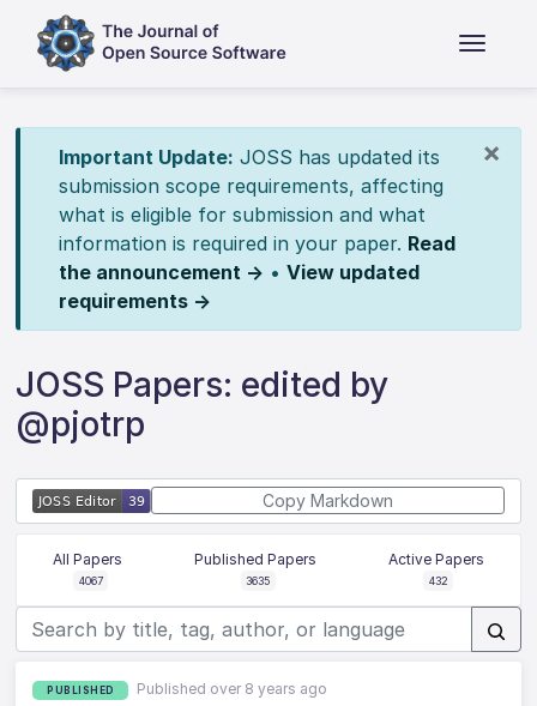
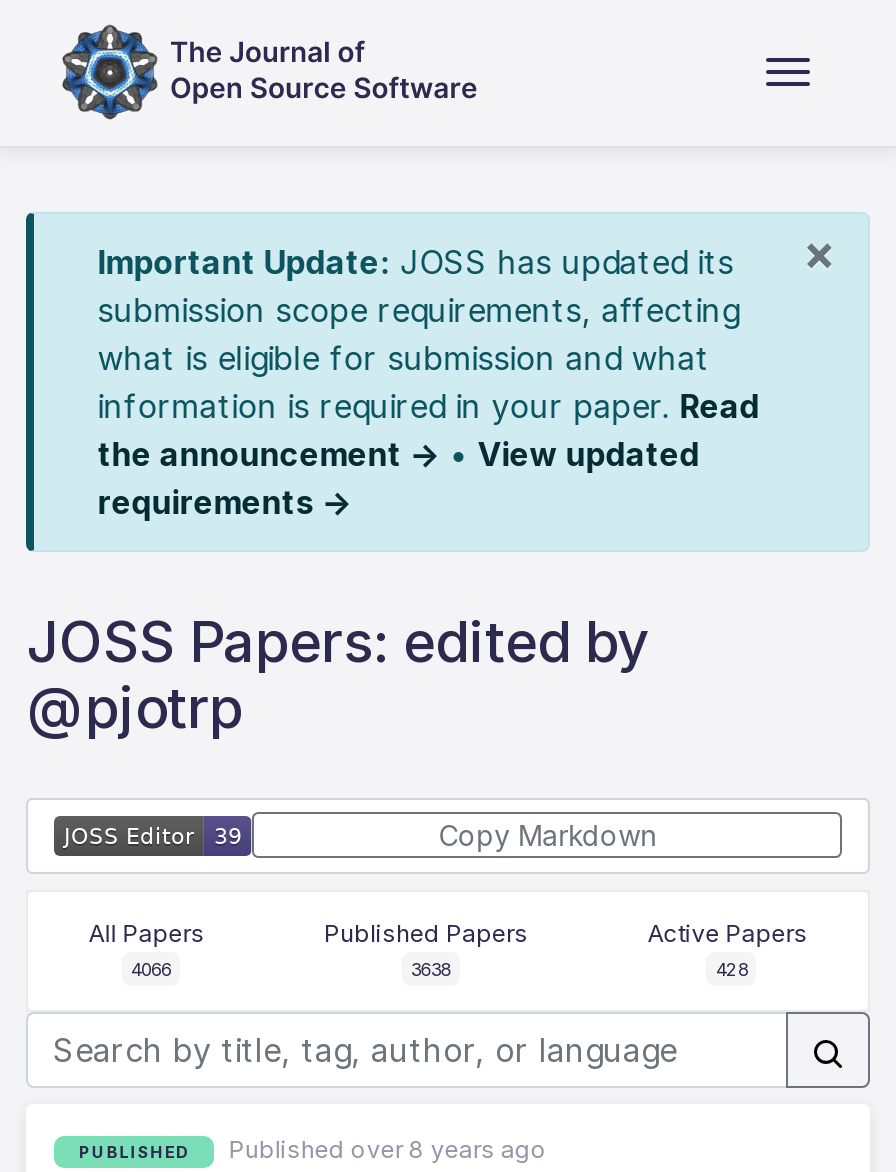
[79,574,102,587] 4067 -> [131,958,171,980] 4066
[246,574,270,587] 3635 -> [410,958,450,980] 3638
[429,574,448,587] 432 -> [716,958,748,980] 428

